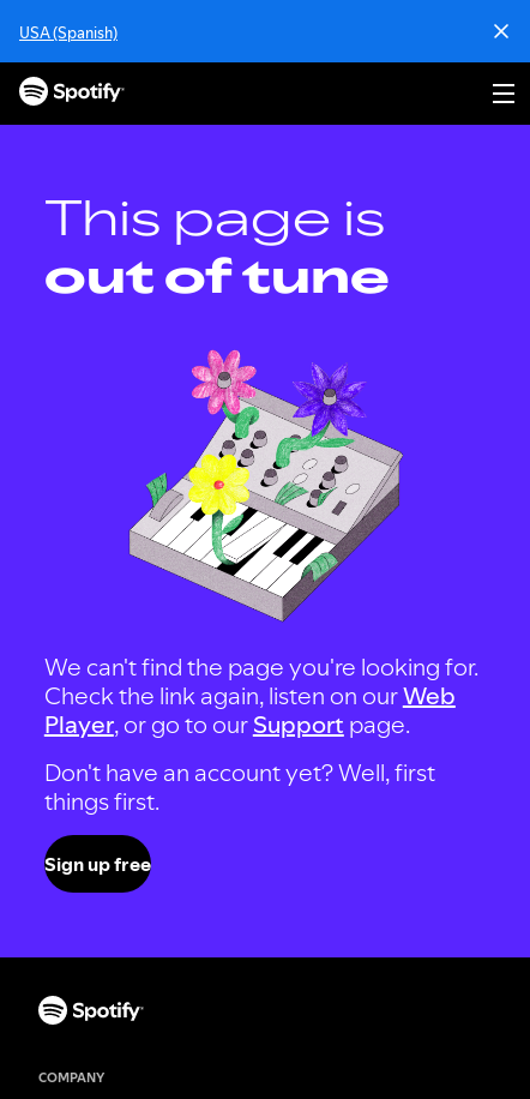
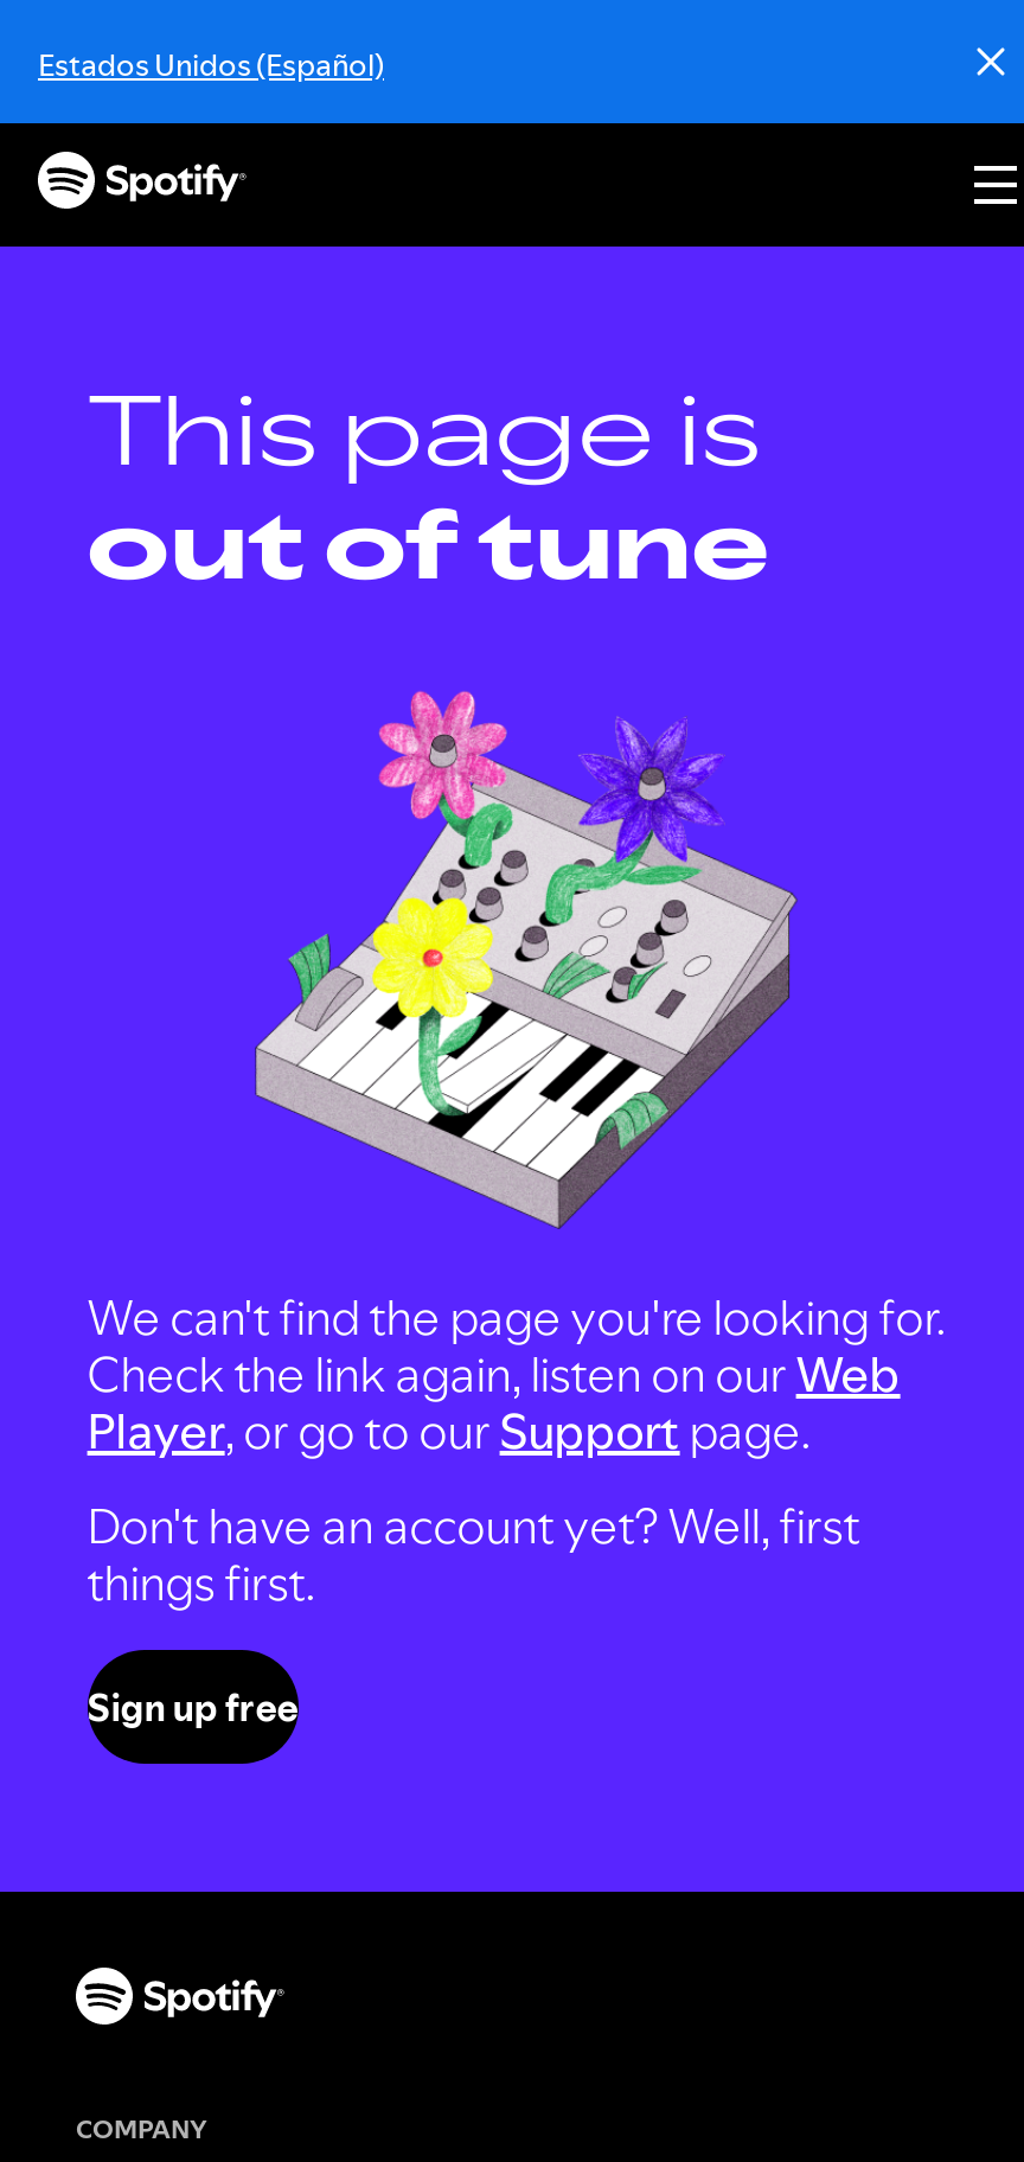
[19,22,118,43] USA (Spanish) -> [38,43,384,85] Estados Unidos (Español)

